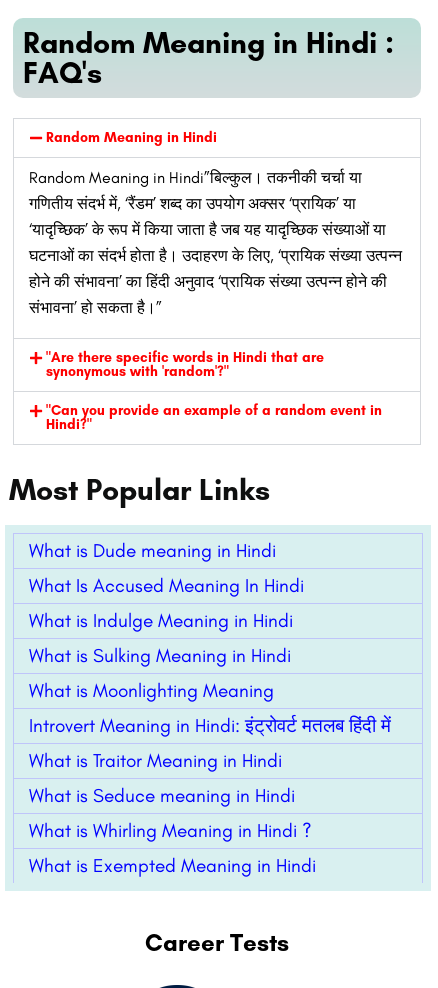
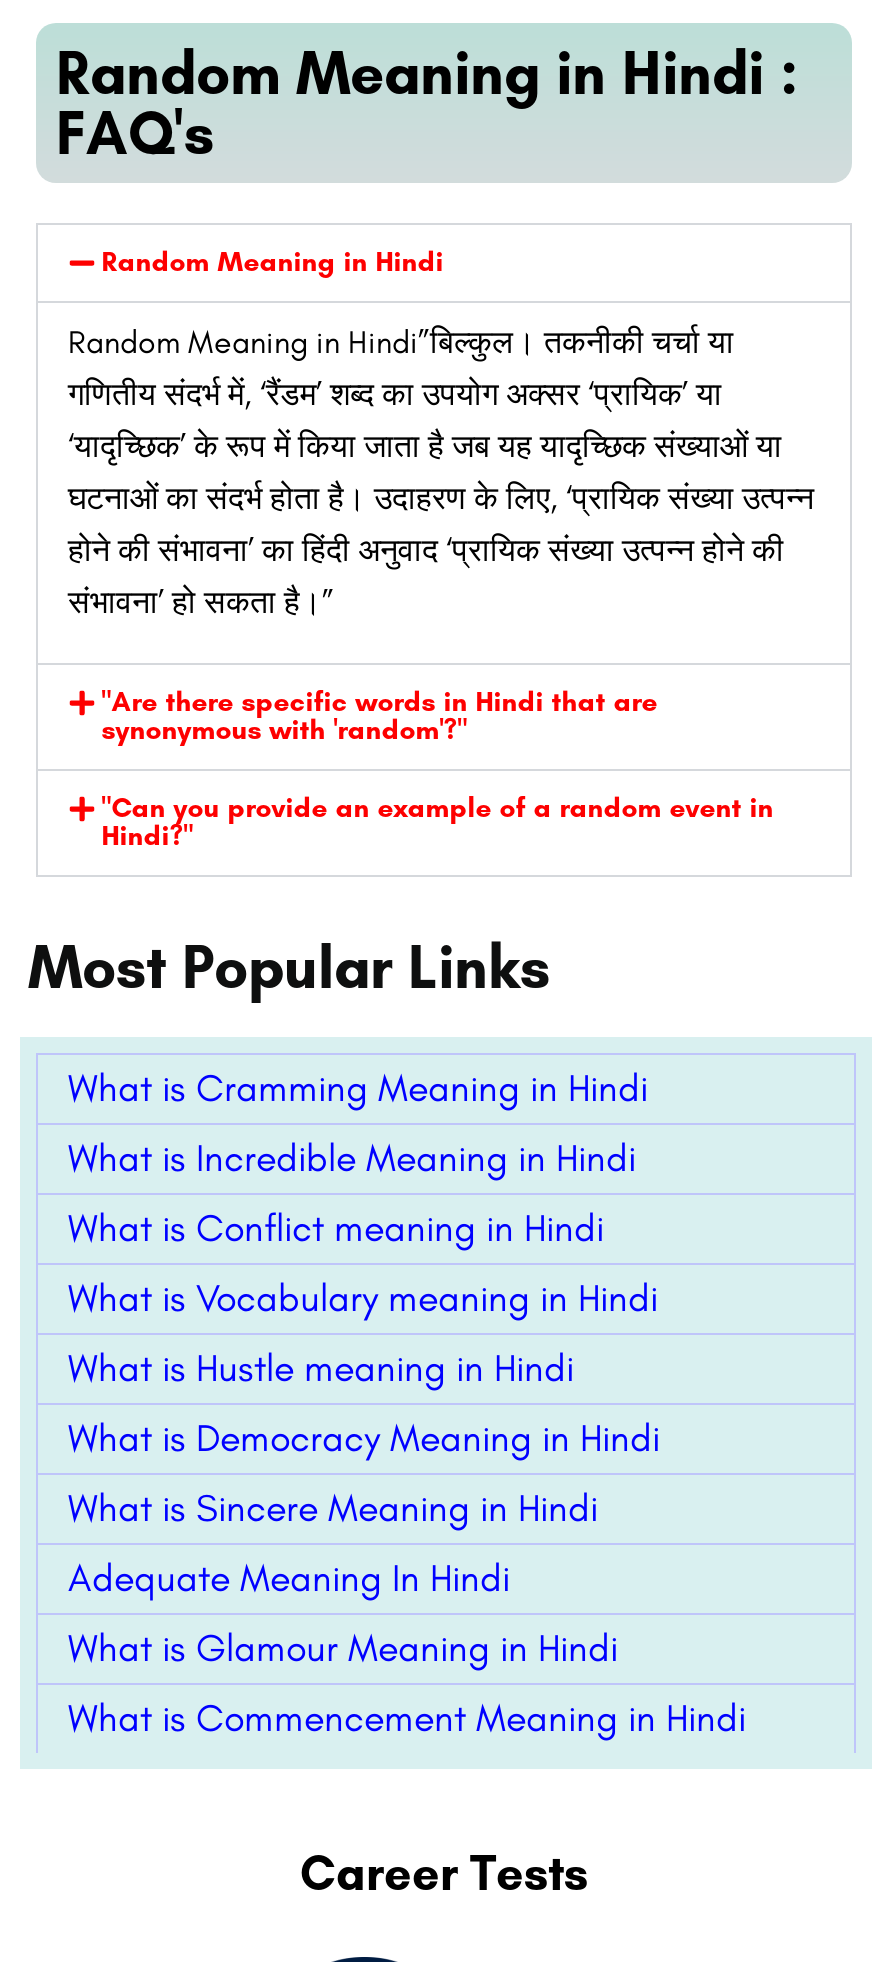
[29,539,276,562] What is Dude meaning in Hindi -> [68,1064,648,1110] What is Cramming Meaning in Hindi
[29,574,304,597] What Is Accused Meaning In Hindi -> [68,1134,636,1180] What is Incredible Meaning in Hindi
[29,609,293,632] What is Indulge Meaning in Hindi -> [68,1204,604,1250] What is Conflict meaning in Hindi
[29,644,291,667] What is Sulking Meaning in Hindi -> [68,1274,658,1320] What is Vocabulary meaning in Hindi
[29,679,274,702] What is Moonlighting Meaning -> [68,1344,574,1390] What is Hustle meaning in Hindi
[29,714,391,737] Introvert Meaning in Hindi: इंट्रोवर्ट मतलब हिंदी में -> [68,1414,660,1460] What is Democracy Meaning in Hindi
[29,749,282,772] What is Traitor Meaning in Hindi -> [68,1484,598,1530] What is Sincere Meaning in Hindi
[29,784,295,807] What is Seduce meaning in Hindi -> [68,1554,510,1600] Adequate Meaning In Hindi
[29,819,312,842] What is Whirling Meaning in Hindi ? -> [68,1624,618,1670] What is Glamour Meaning in Hindi
[29,854,316,877] What is Exempted Meaning in Hindi -> [68,1694,746,1740] What is Commencement Meaning in Hindi

